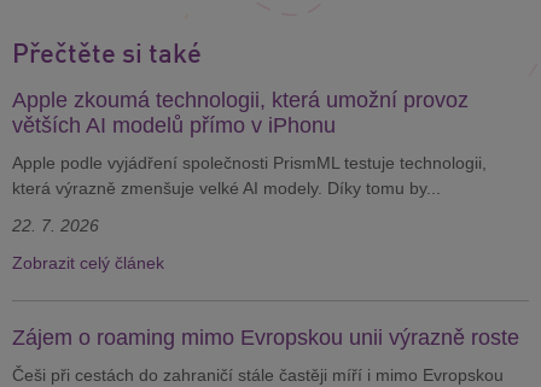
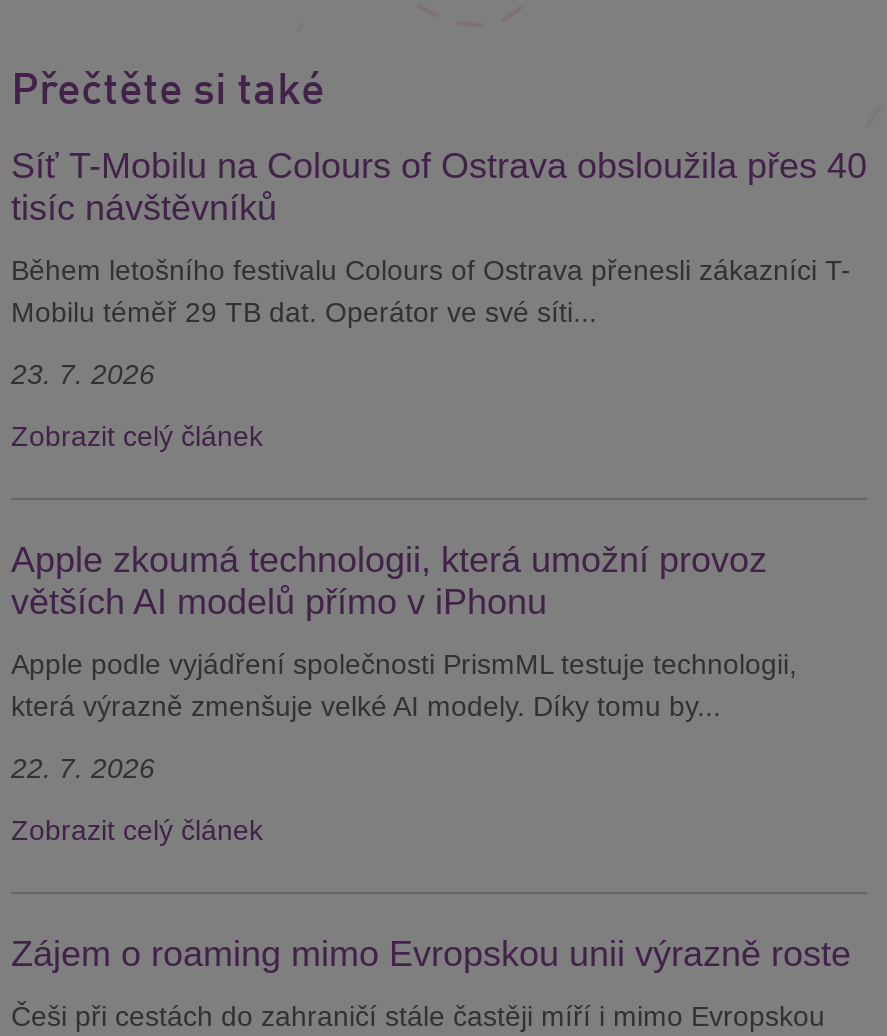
none -> [11,145,867,451] Síť T-Mobilu na Colours of Ostrava obsloužila přes 40 | tisíc návštěvníků | Během letošního festivalu Colours of Ostrava přenesli zákazníci T- | Mobilu téměř 29 TB dat. Operátor ve své síti... | 23. 7. 2026 | Zobrazit celý článek

